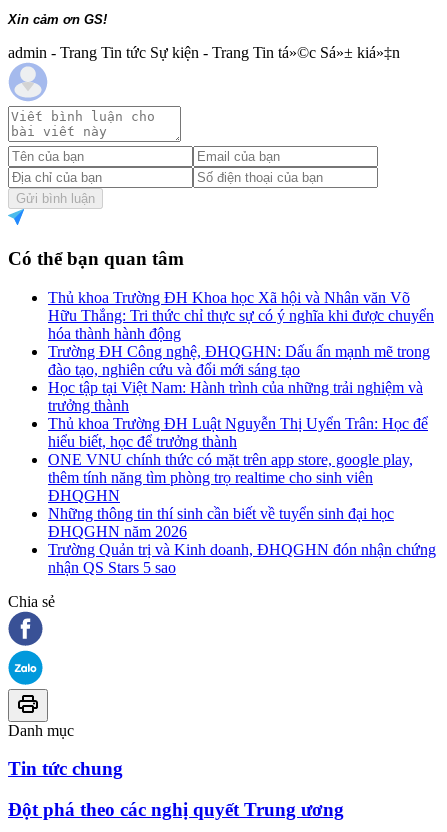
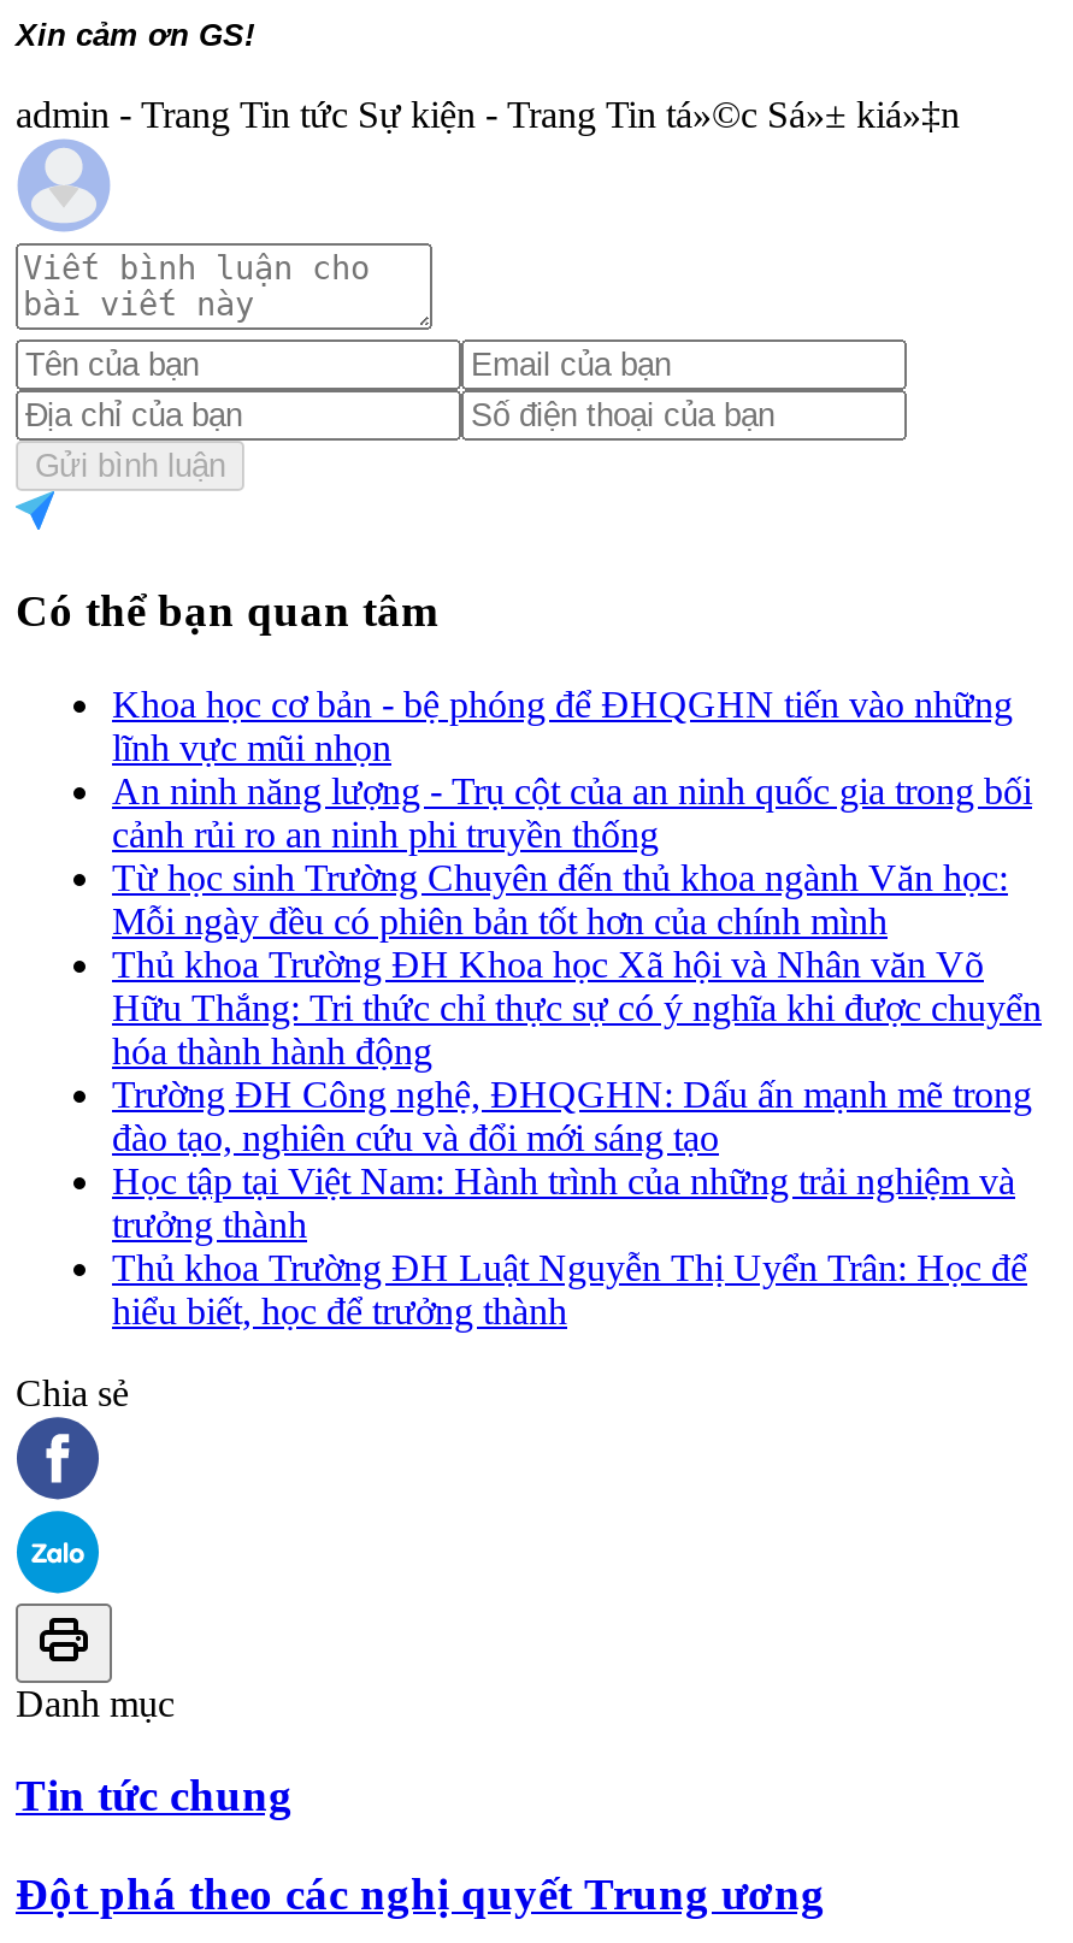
none -> [112,683,1032,940] Khoa học cơ bản - bệ phóng để ĐHQGHN tiến vào những | lĩnh vực mũi nhọn | An ninh năng lượng - Trụ cột của an ninh quốc gia trong bối | cảnh rủi ro an ninh phi truyền thống | Từ học sinh Trường Chuyên đến thủ khoa ngành Văn học: | Mỗi ngày đều có phiên bản tốt hơn của chính mình
moved [48,288,434,449] -> [112,943,1042,1330]: Thủ khoa Trường ĐH Khoa học Xã hội và Nhân văn Võ | Hữu Thắng: Tri thức chỉ thực sự có ý nghĩa khi được chuyển | hóa thành hành động | ... | Thủ khoa Trường ĐH Luật Nguyễn Thị Uyển Trân: Học để | hiểu biết, học để trưởng thành
[48,450,436,575] ONE VNU chính thức có mặt trên app store, google play, | thêm tính năng tìm phòng trọ realtime cho sinh viên | ĐHQGHN | Những thông tin thí sinh cần biết về tuyển sinh đại học | ĐHQGHN năm 2026 | Trường Quản trị và Kinh doanh, ĐHQGHN đón nhận chứng | nhận QS Stars 5 sao -> none

